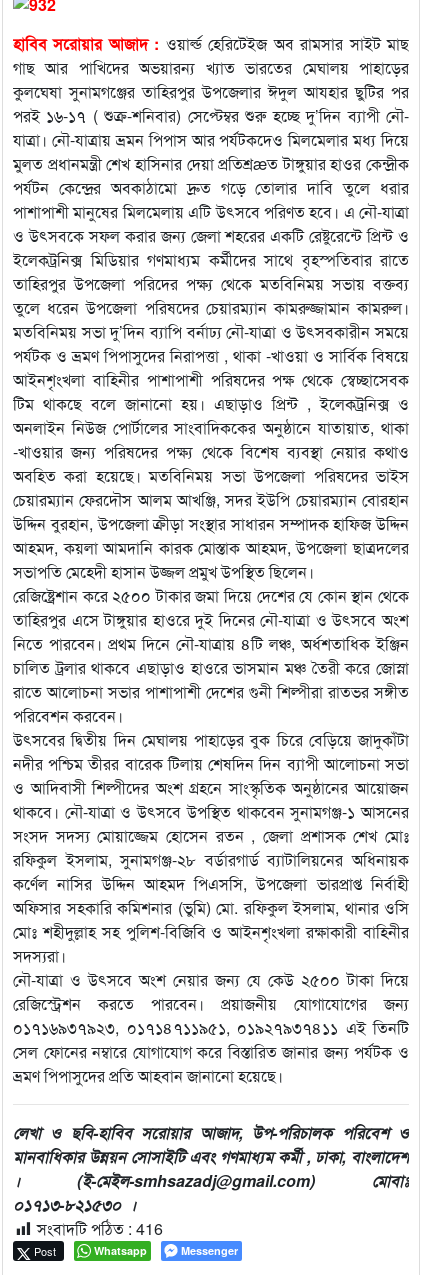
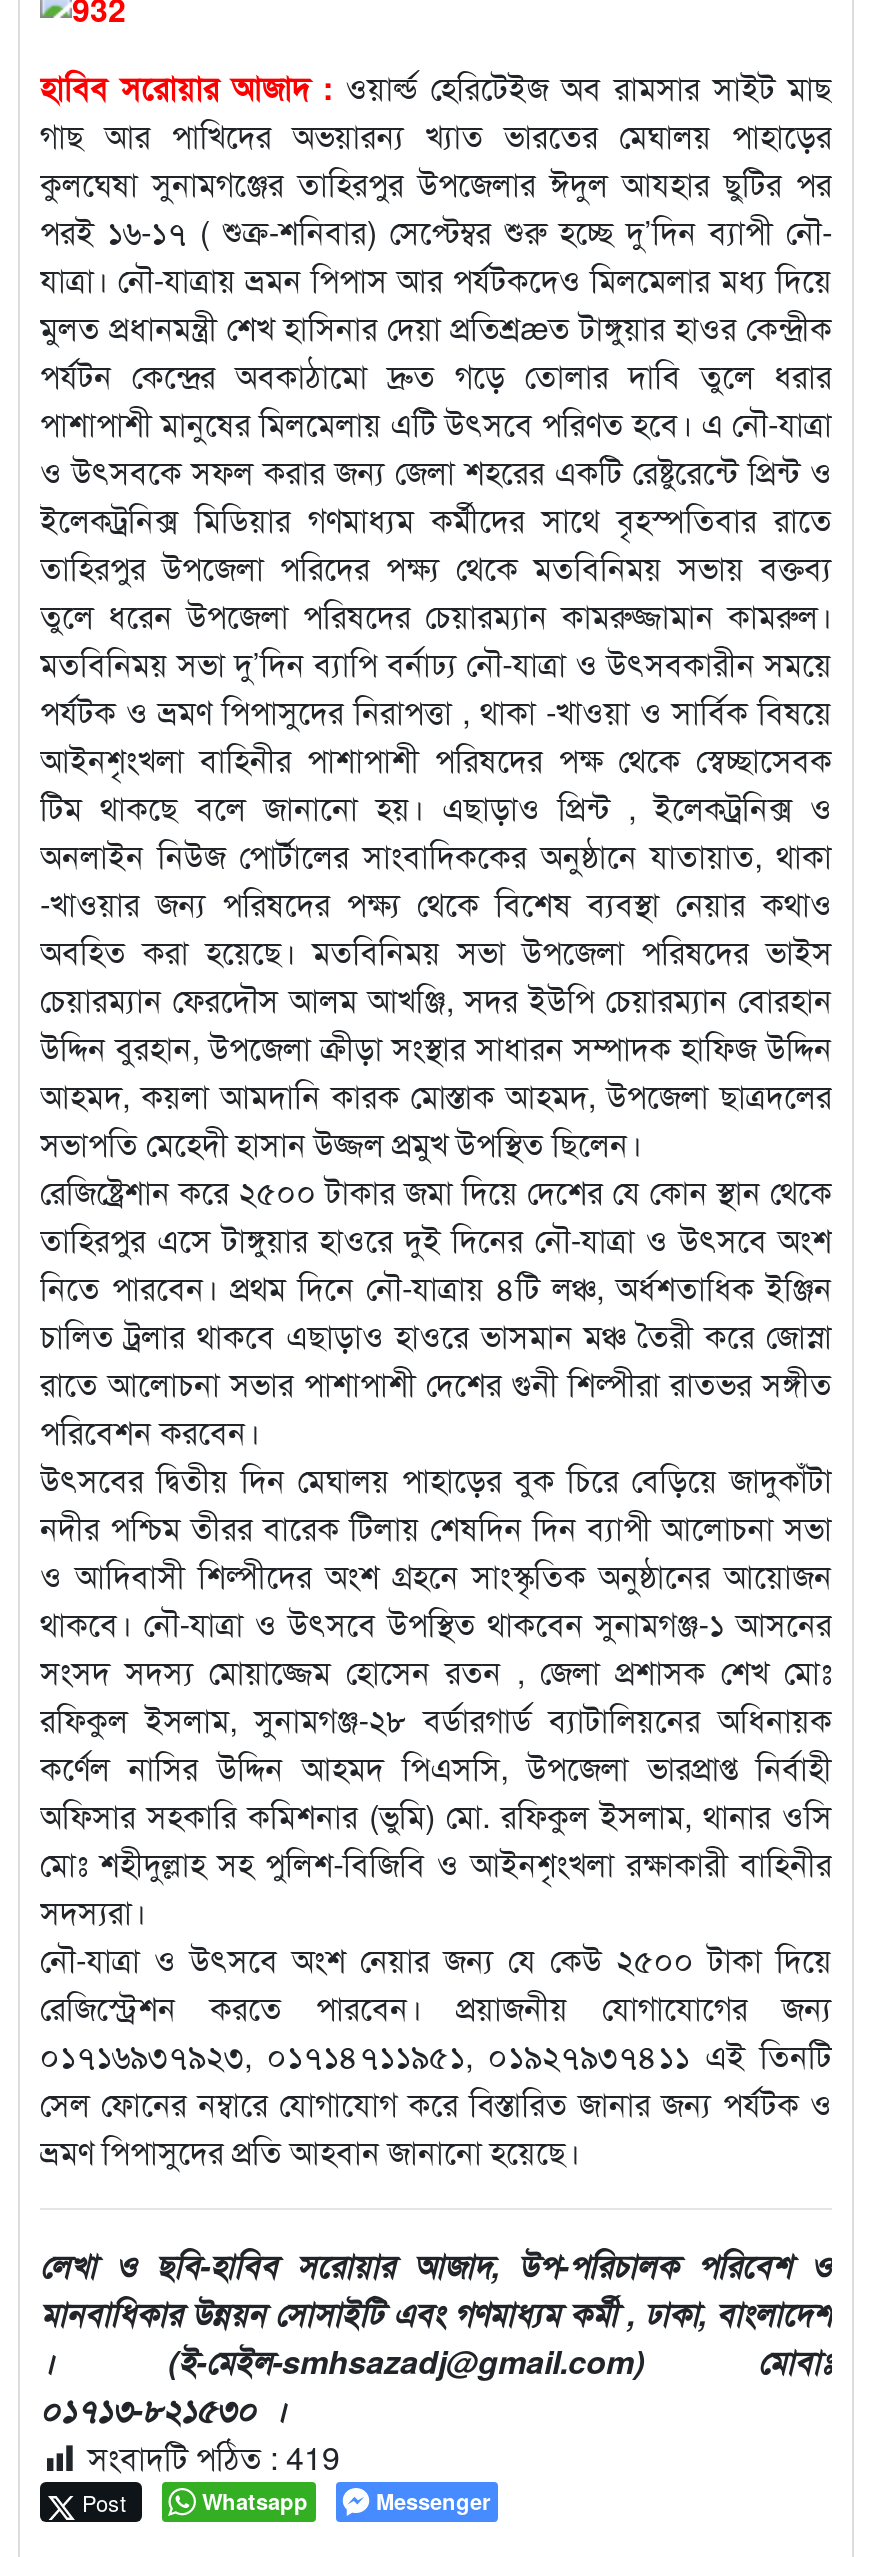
[37,1217,163,1240] সংবাদটি পঠিত : 416 -> [88,2433,340,2479] সংবাদটি পঠিত : 419

